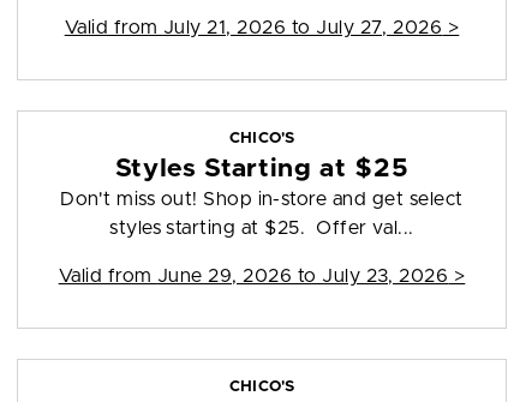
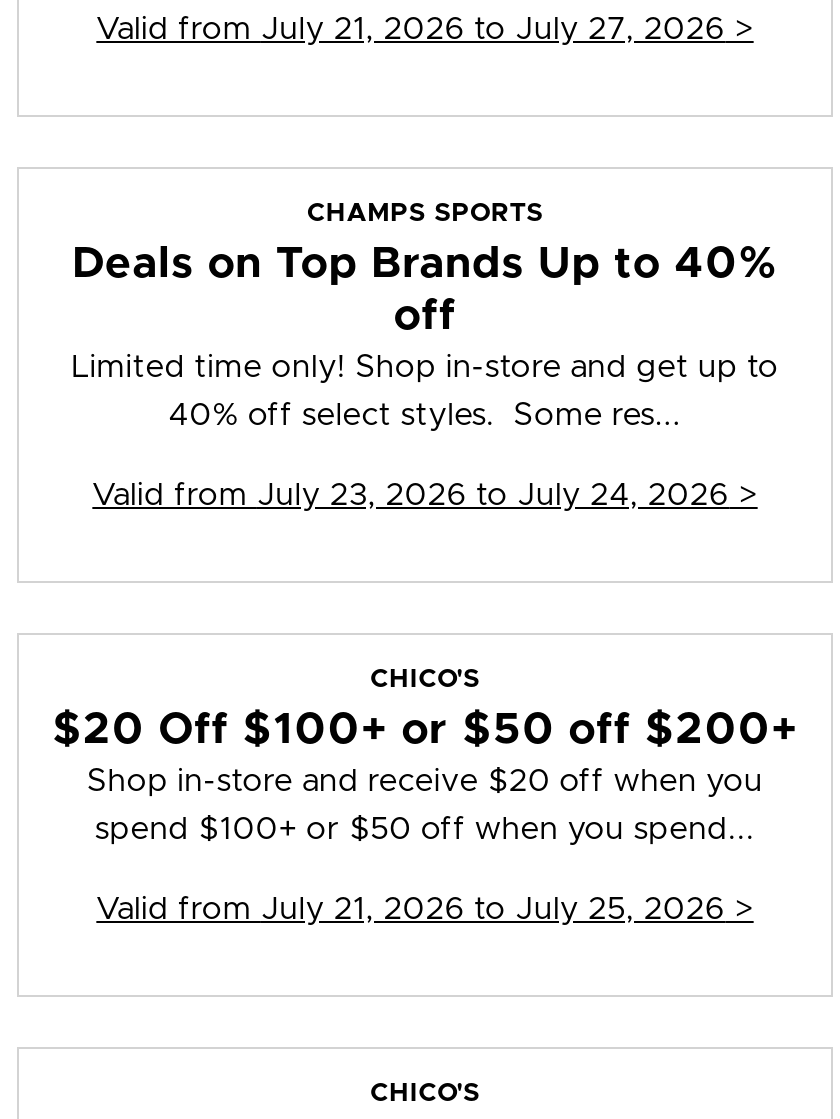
none -> [71,201,779,511] CHAMPS SPORTS | Deals on Top Brands Up to 40% | off | Limited time only! Shop in-store and get up to | 40% off select styles. Some res... | Valid from July 23, 2026 to July 24, 2026 >
[61,156,463,209] Styles Starting at $25 | Don't miss out! Shop in-store and get select -> [51,709,799,797] $20 Off $100+ or $50 off $200+ | Shop in-store and receive $20 off when you
[109,219,414,238] styles starting at $25. Offer val... -> [95,813,755,845] spend $100+ or $50 off when you spend...
[58,267,465,286] Valid from June 29, 2026 to July 23, 2026 > -> [96,893,754,925] Valid from July 21, 2026 to July 25, 2026 >

